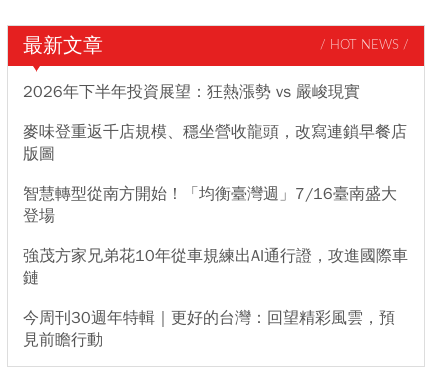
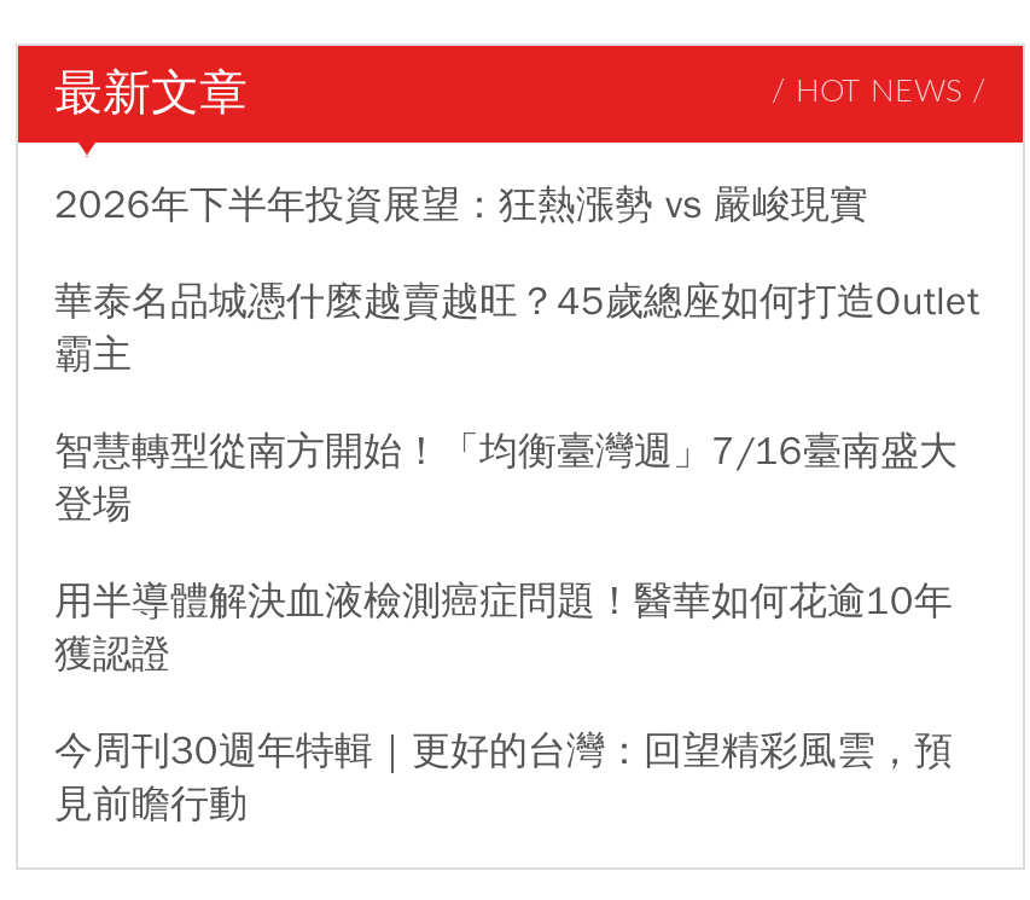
[23,122,407,164] 麥味登重返千店規模、穩坐營收龍頭，改寫連鎖早餐店 | 版圖 -> [54,278,979,379] 華泰名品城憑什麼越賣越旺？45歲總座如何打造Outlet | 霸主
[23,246,408,288] 強茂方家兄弟花10年從車規練出AI通行證，攻進國際車 | 鏈 -> [54,577,953,679] 用半導體解決血液檢測癌症問題！醫華如何花逾10年 | 獲認證

